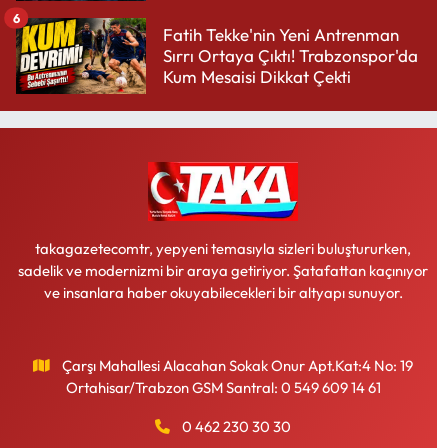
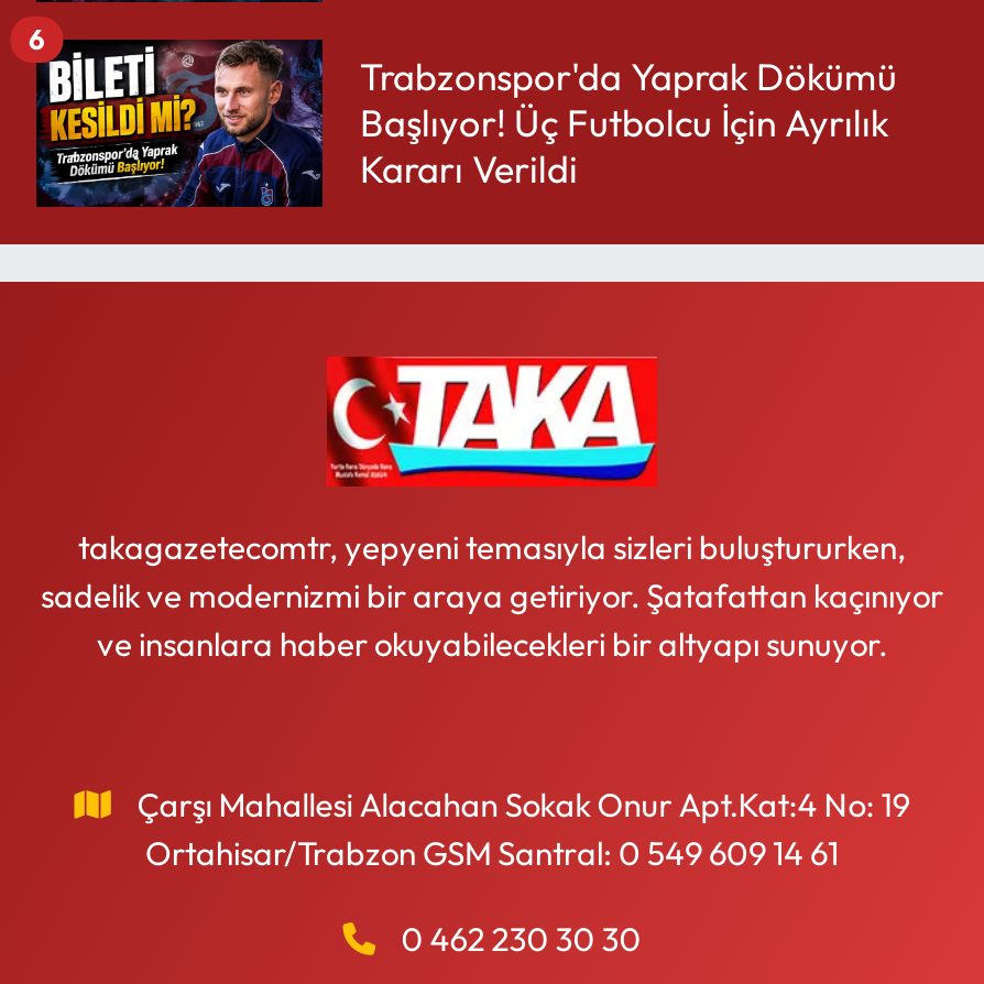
[16,17,418,95] [image] | Fatih Tekke'nin Yeni Antrenman | Sırrı Ortaya Çıktı! Trabzonspor'da | Kum Mesaisi Dikkat Çekti -> [34,37,897,209] [image] | Trabzonspor'da Yaprak Dökümü | Başlıyor! Üç Futbolcu İçin Ayrılık | Kararı Verildi

